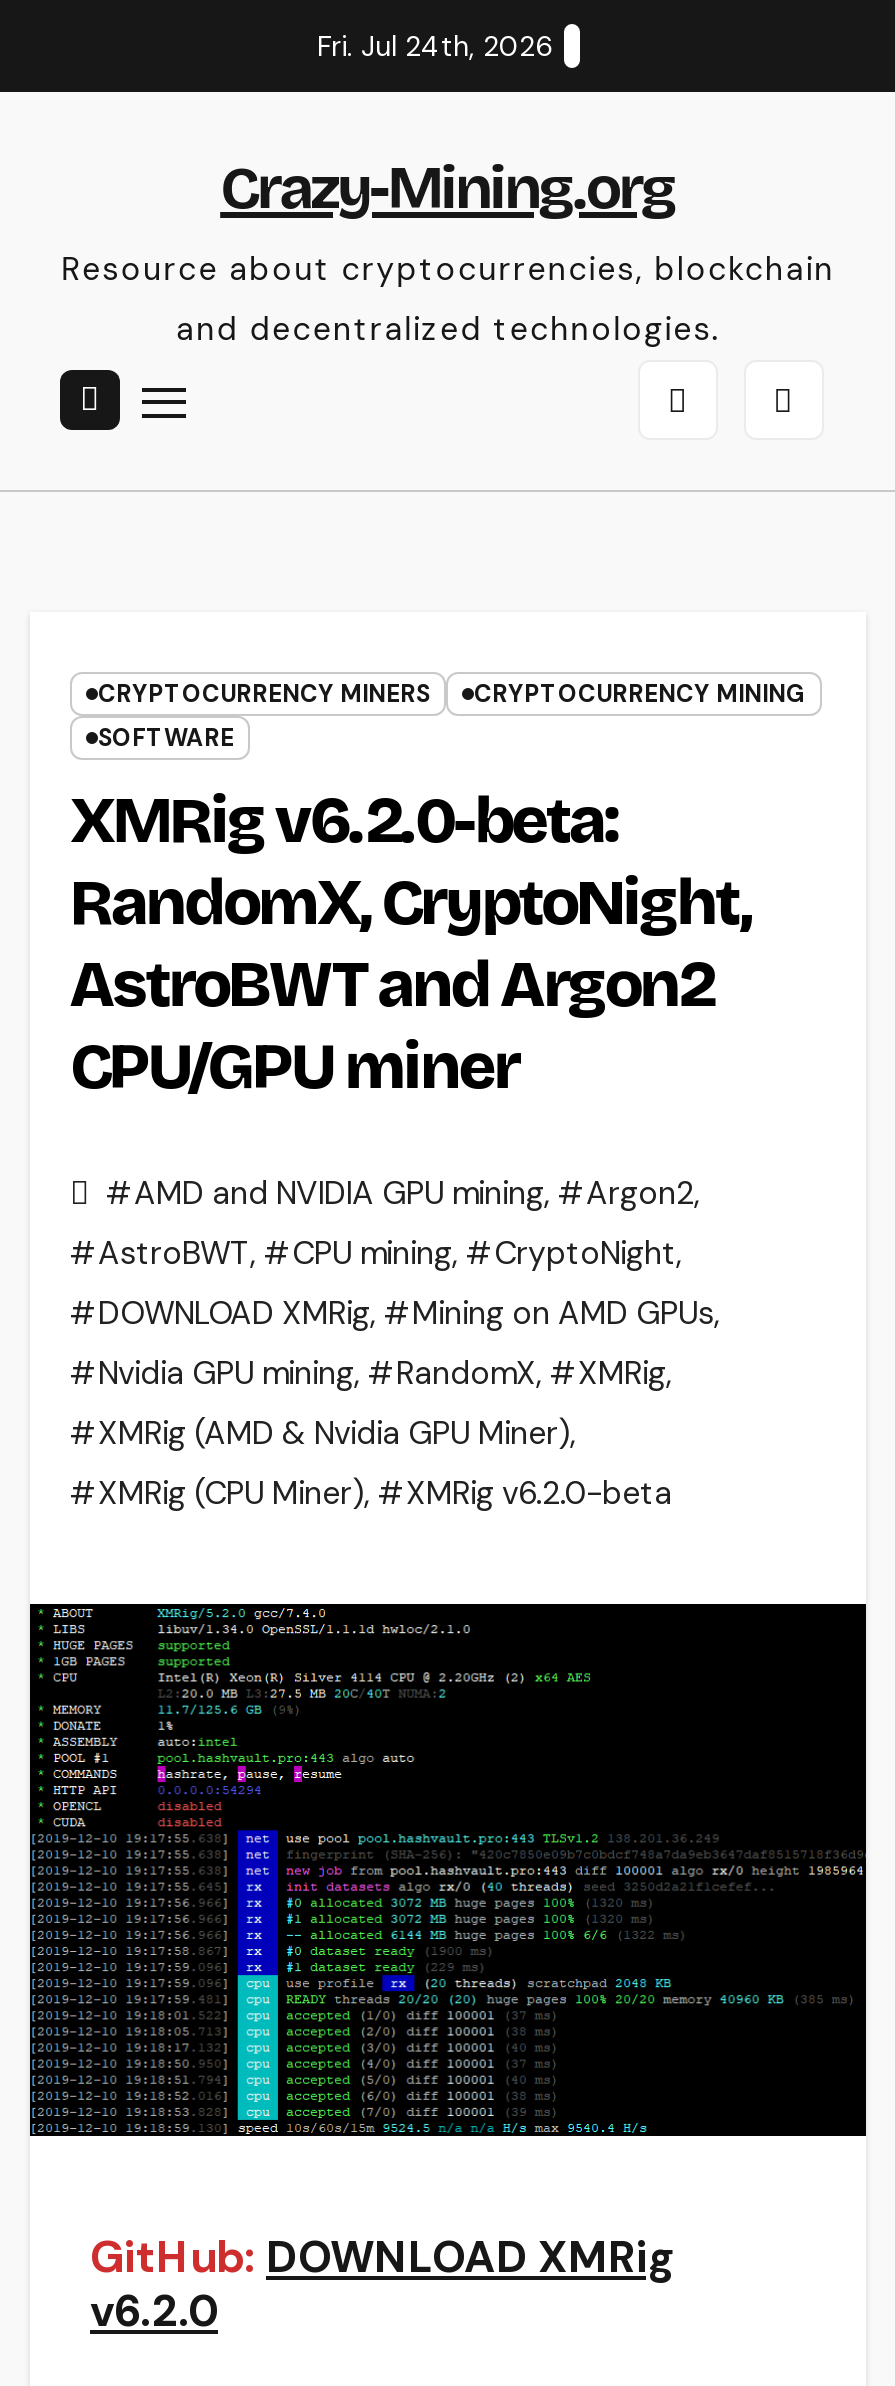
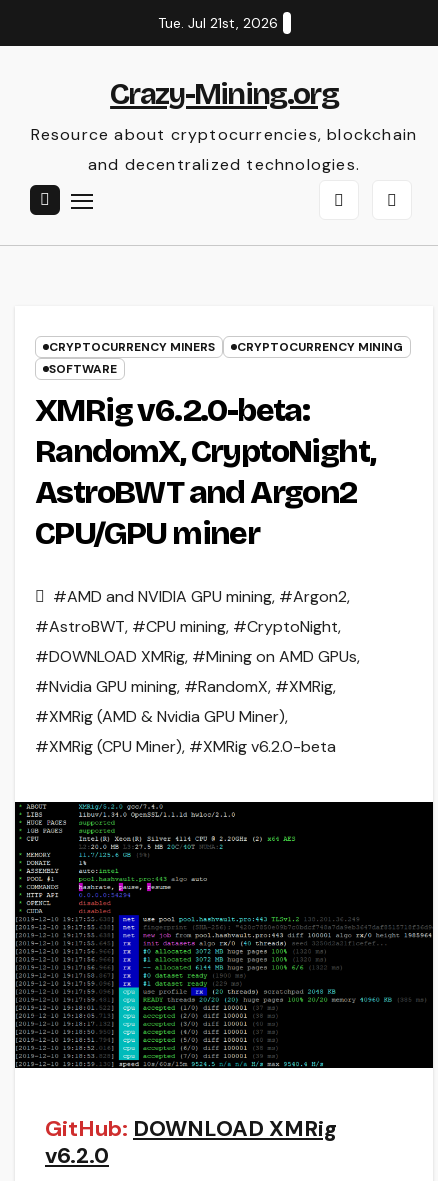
[317,28,553,64] Fri. Jul 24th, 2026 -> [157,14,277,32] Tue. Jul 21st, 2026

